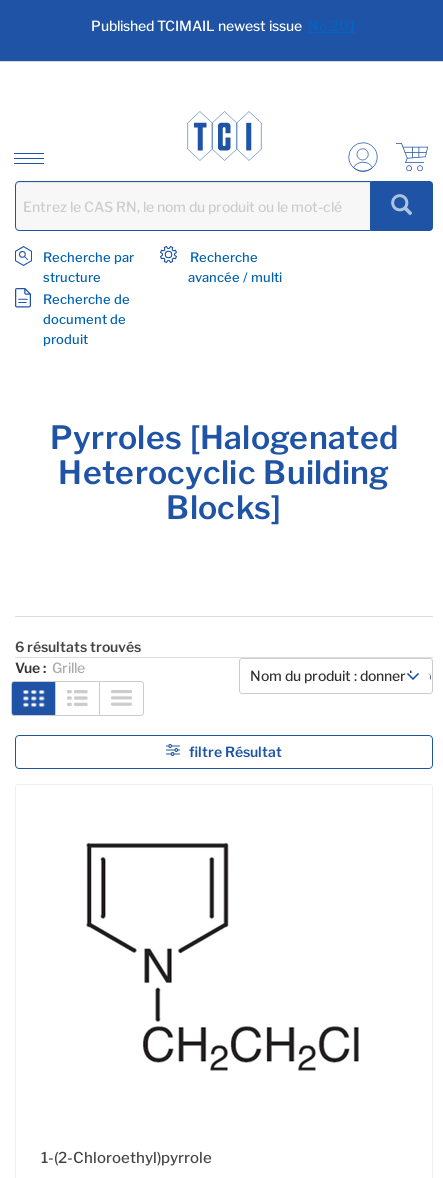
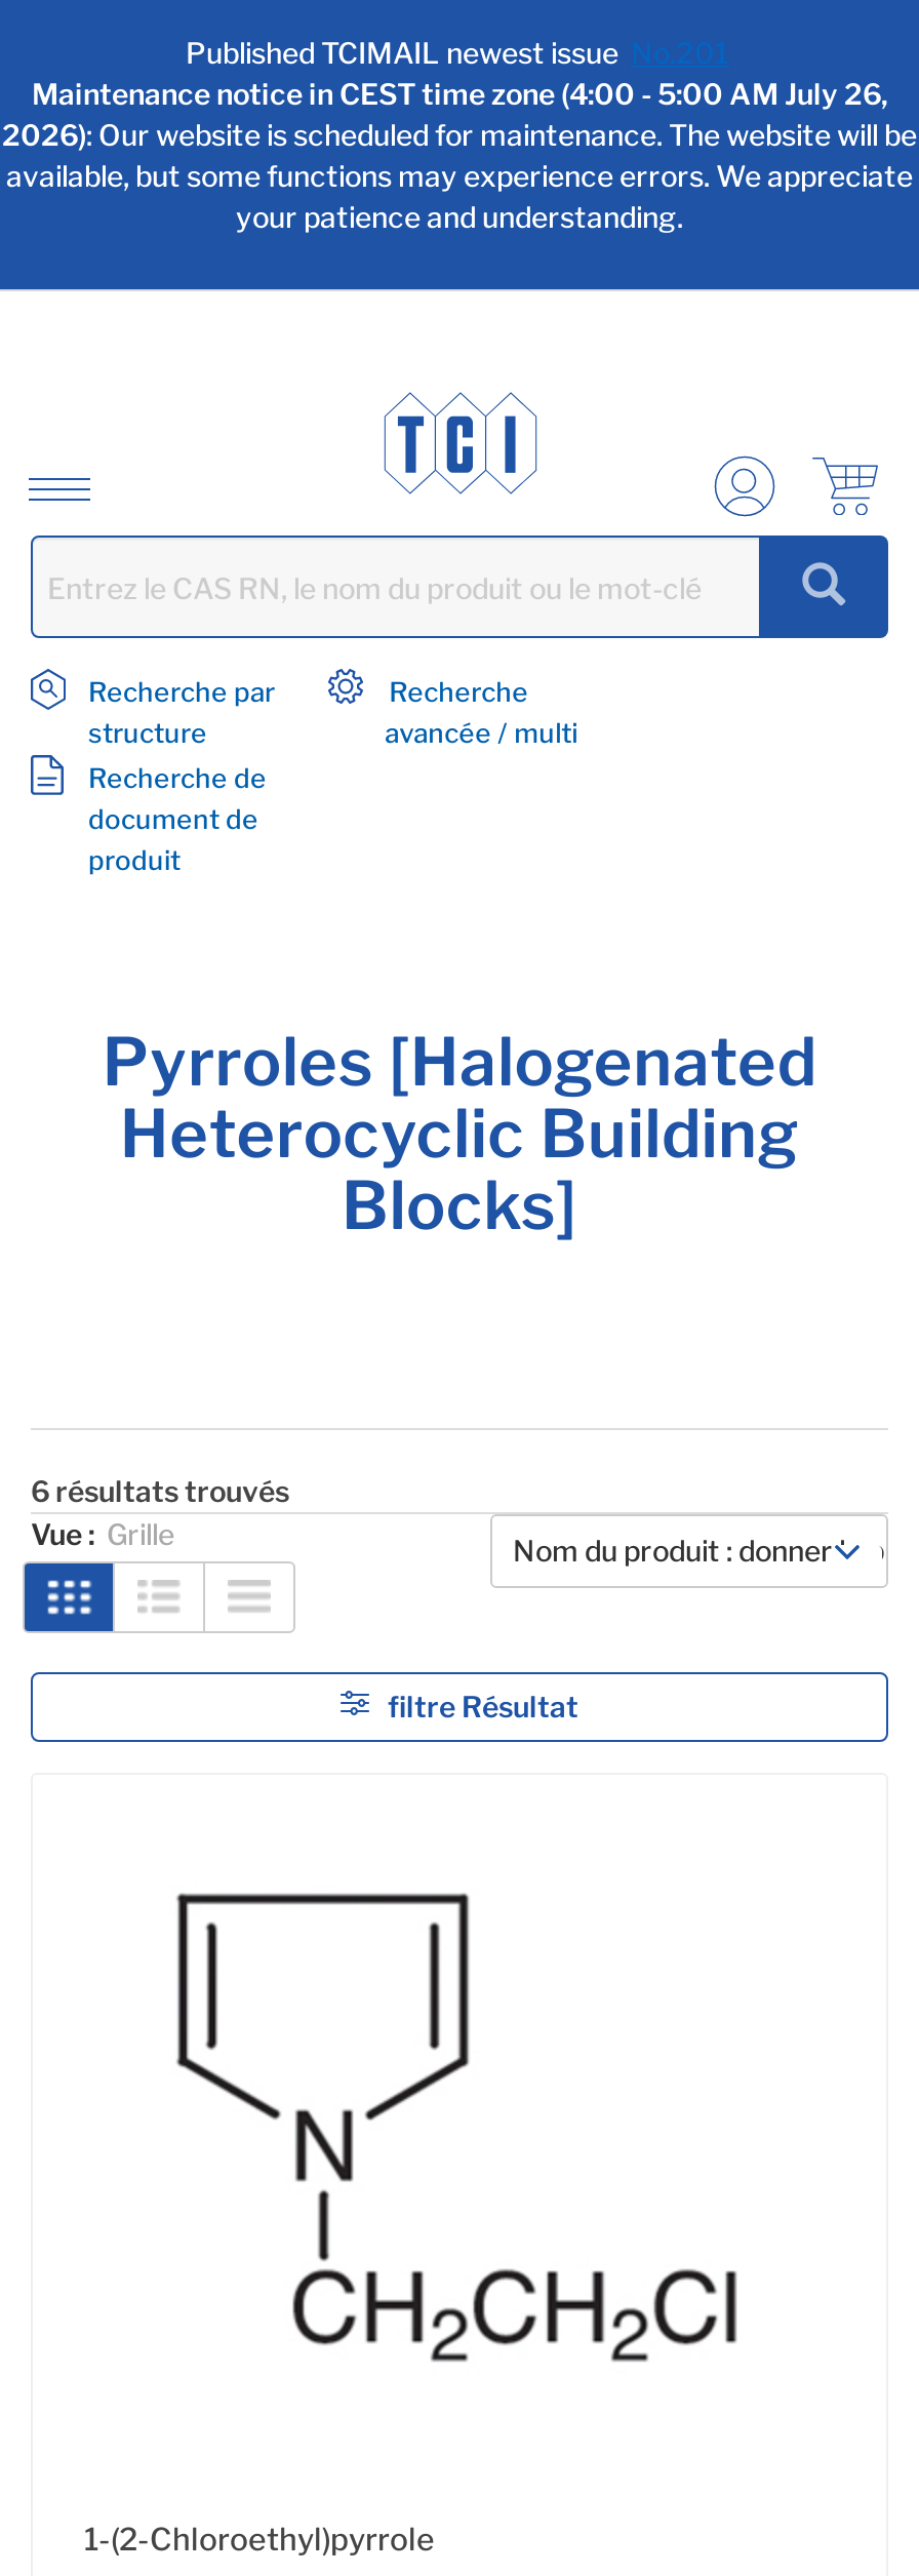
none -> [2,76,917,234] Maintenance notice in CEST time zone (4:00 - 5:00 AM July 26, | 2026): Our website is scheduled for maintenance. The website will be | available, but some functions may experience errors. We appreciate | your patience and understanding.

